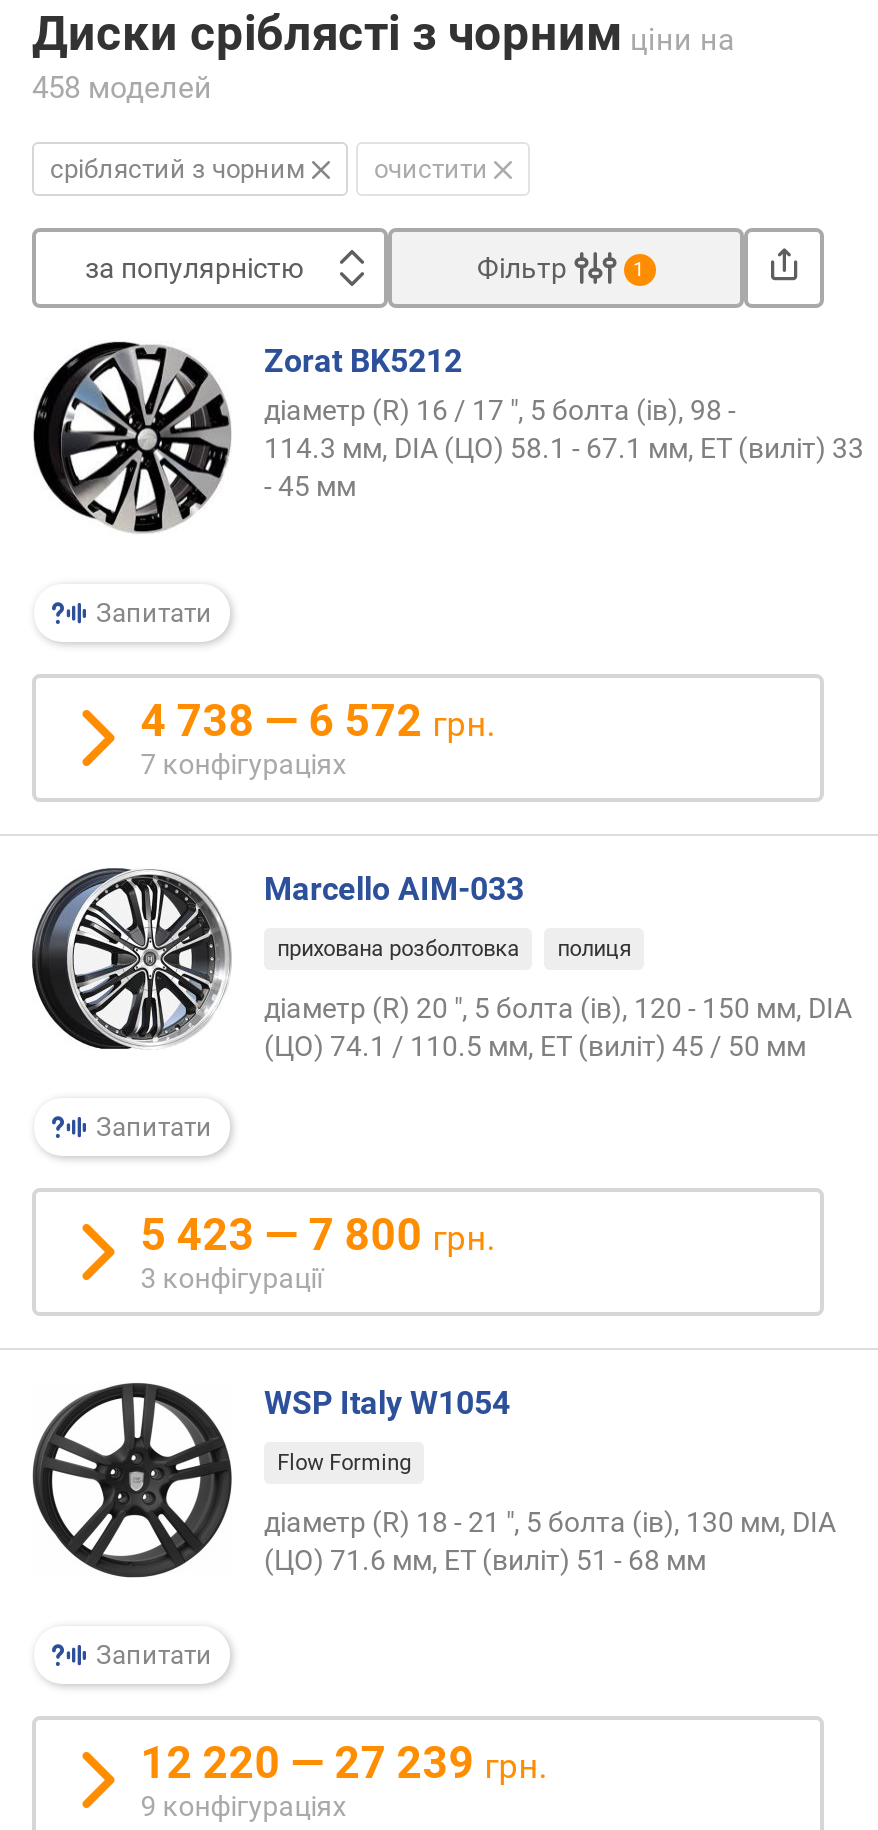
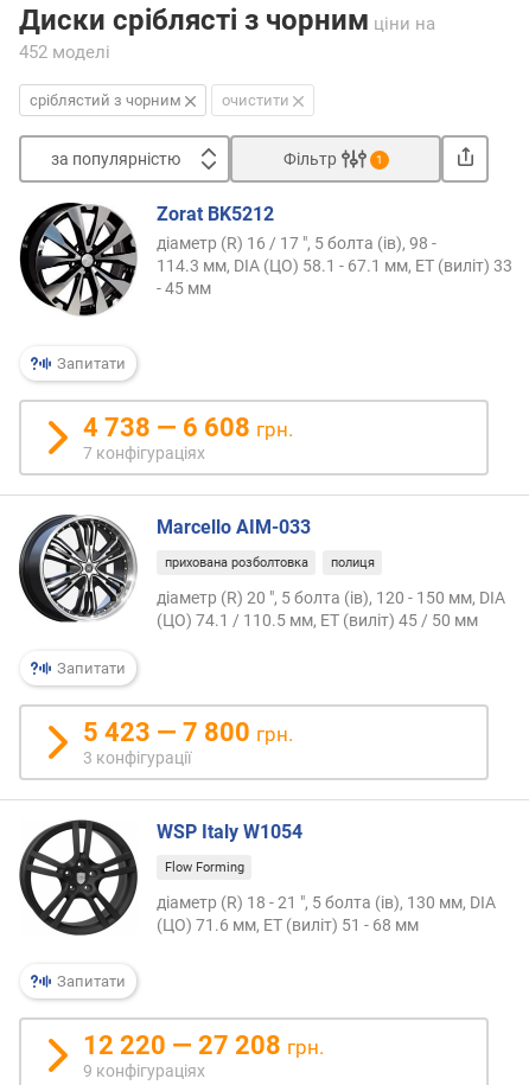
[32,70,212,106] 458 моделей -> [19,42,110,63] 452 моделі
[140,695,494,745] 4 738 — 6 572 грн. -> [83,412,293,442] 4 738 — 6 608 грн.
[140,1738,546,1788] 12 220 — 27 239 грн. -> [83,1030,324,1060] 12 220 — 27 208 грн.

